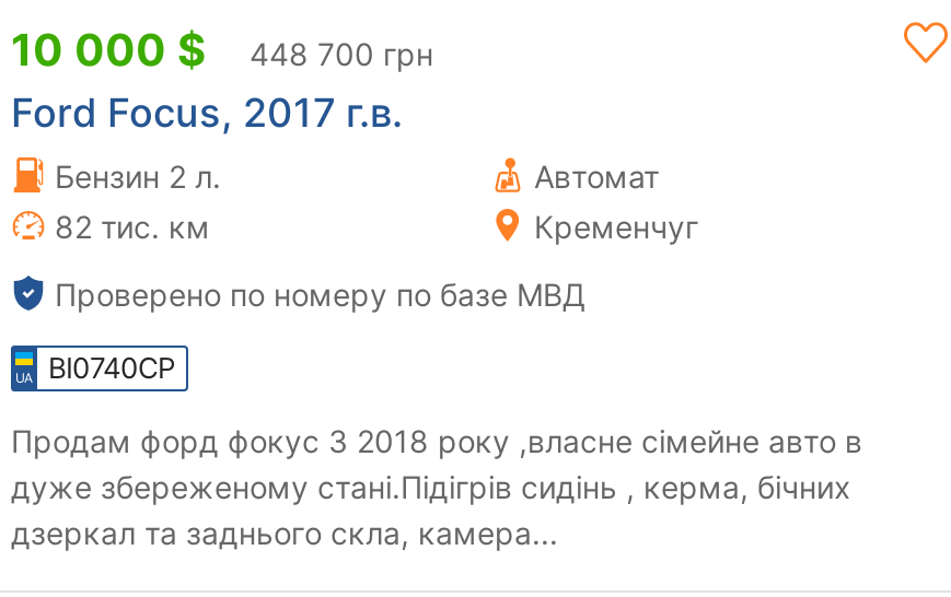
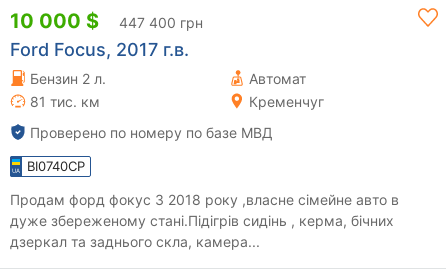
[11,23,433,76] 10 000 $ 448 700 грн -> [10,9,203,33] 10 000 $ 447 400 грн
[55,207,210,244] 82 тис. км -> [30,93,100,110] 81 тис. км

